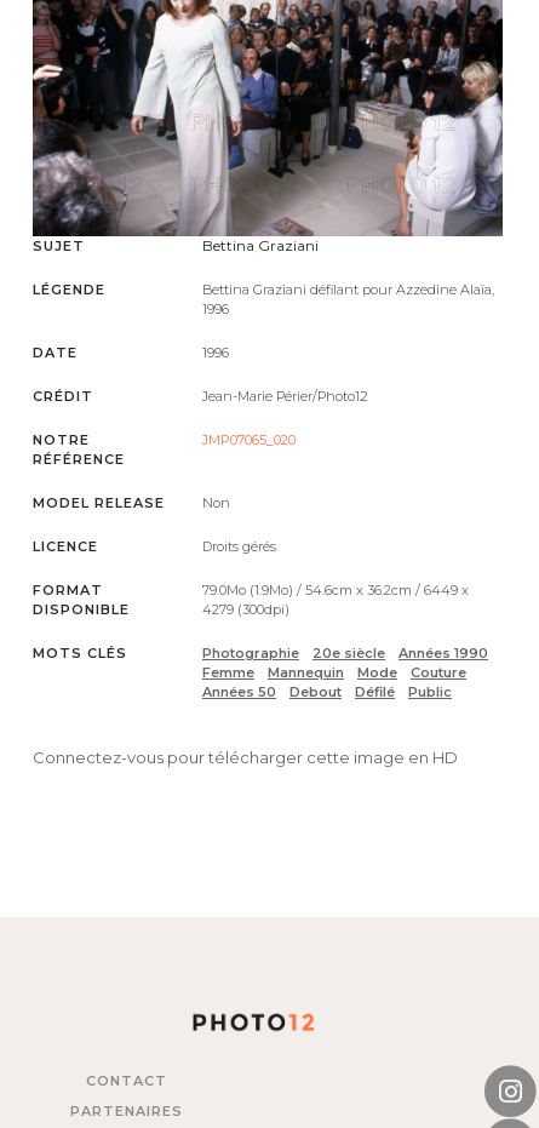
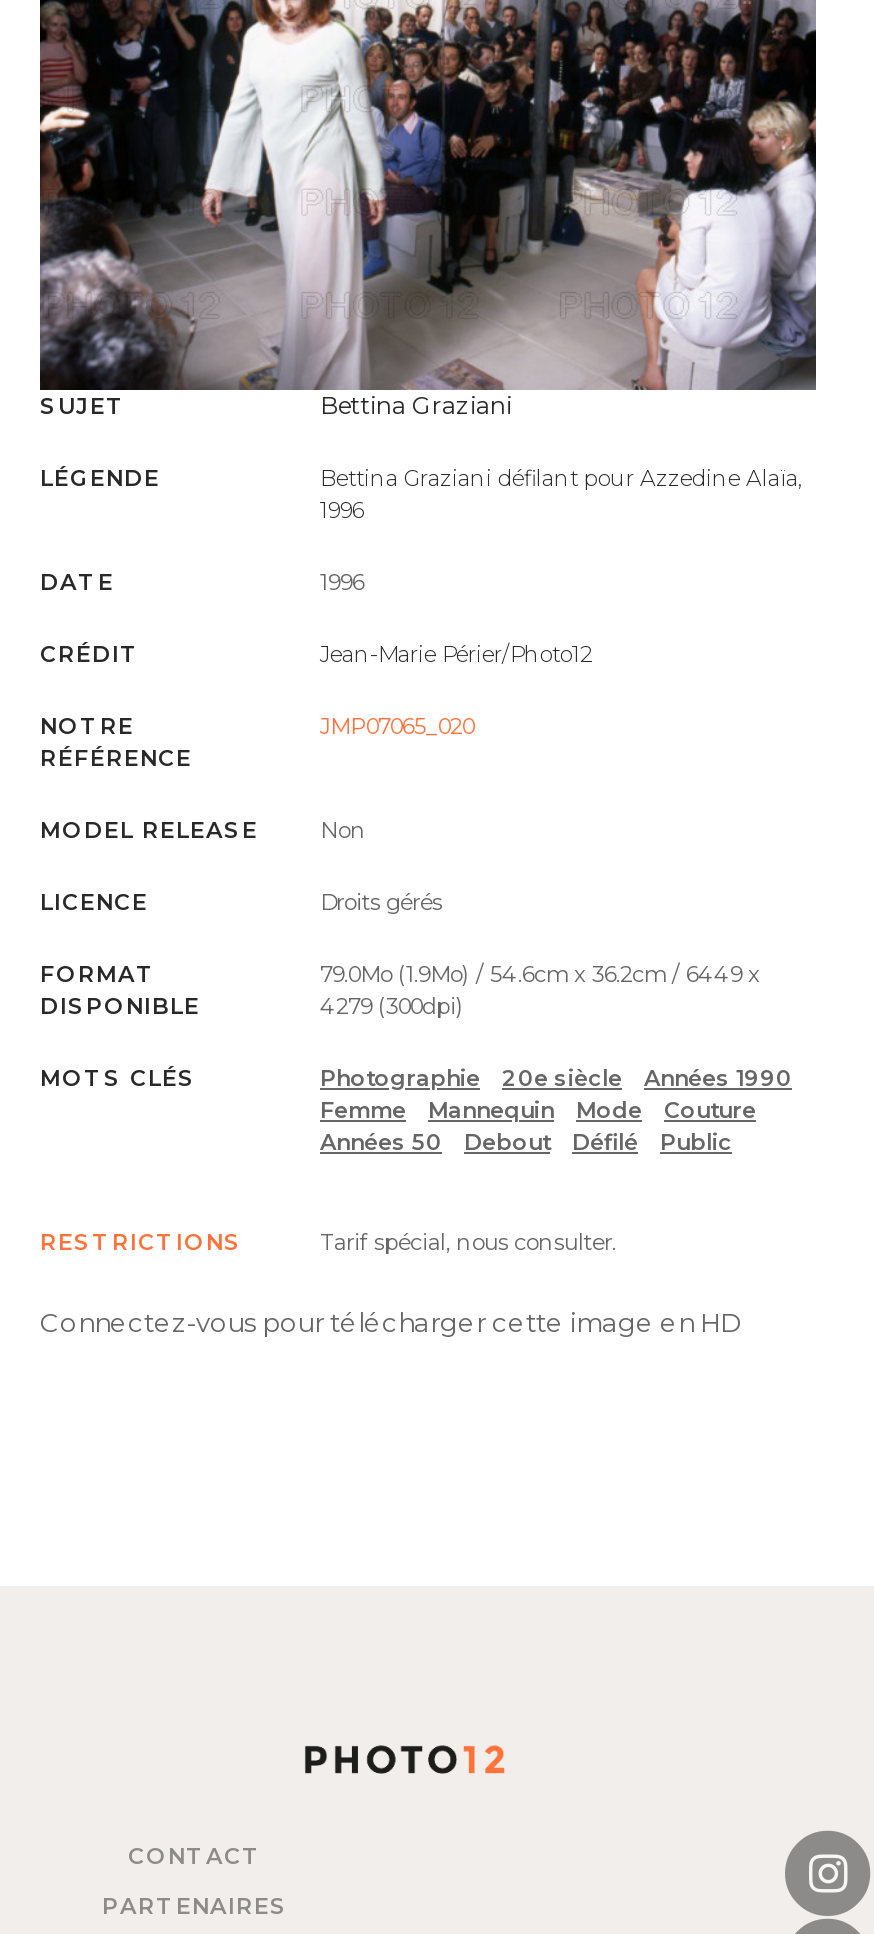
none -> [40,1229,616,1257] RESTRICTIONS | Tarif spécial, nous consulter.

